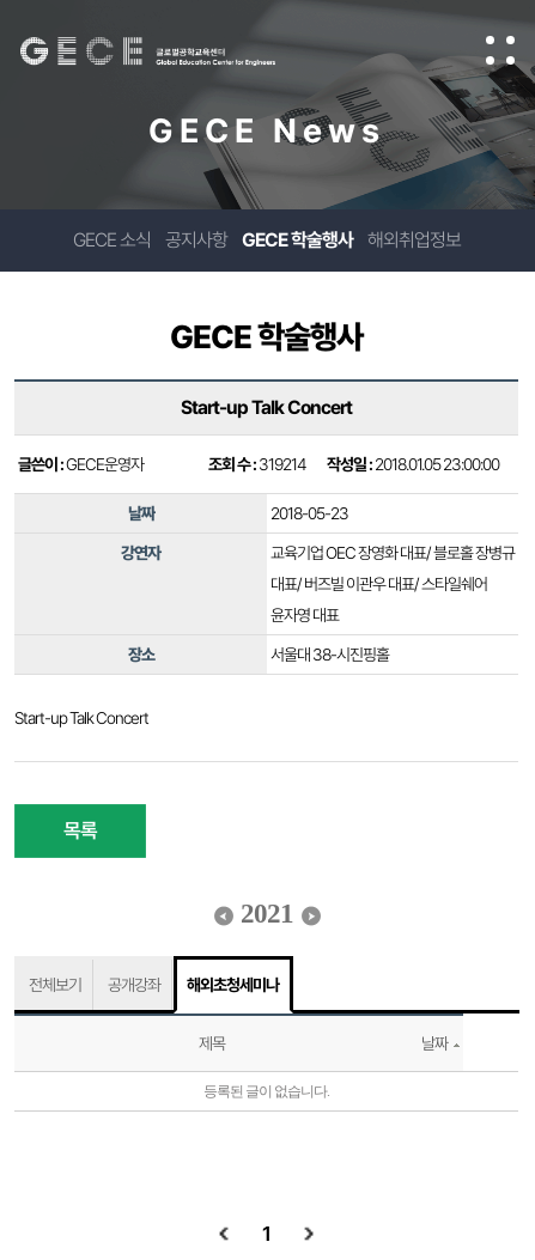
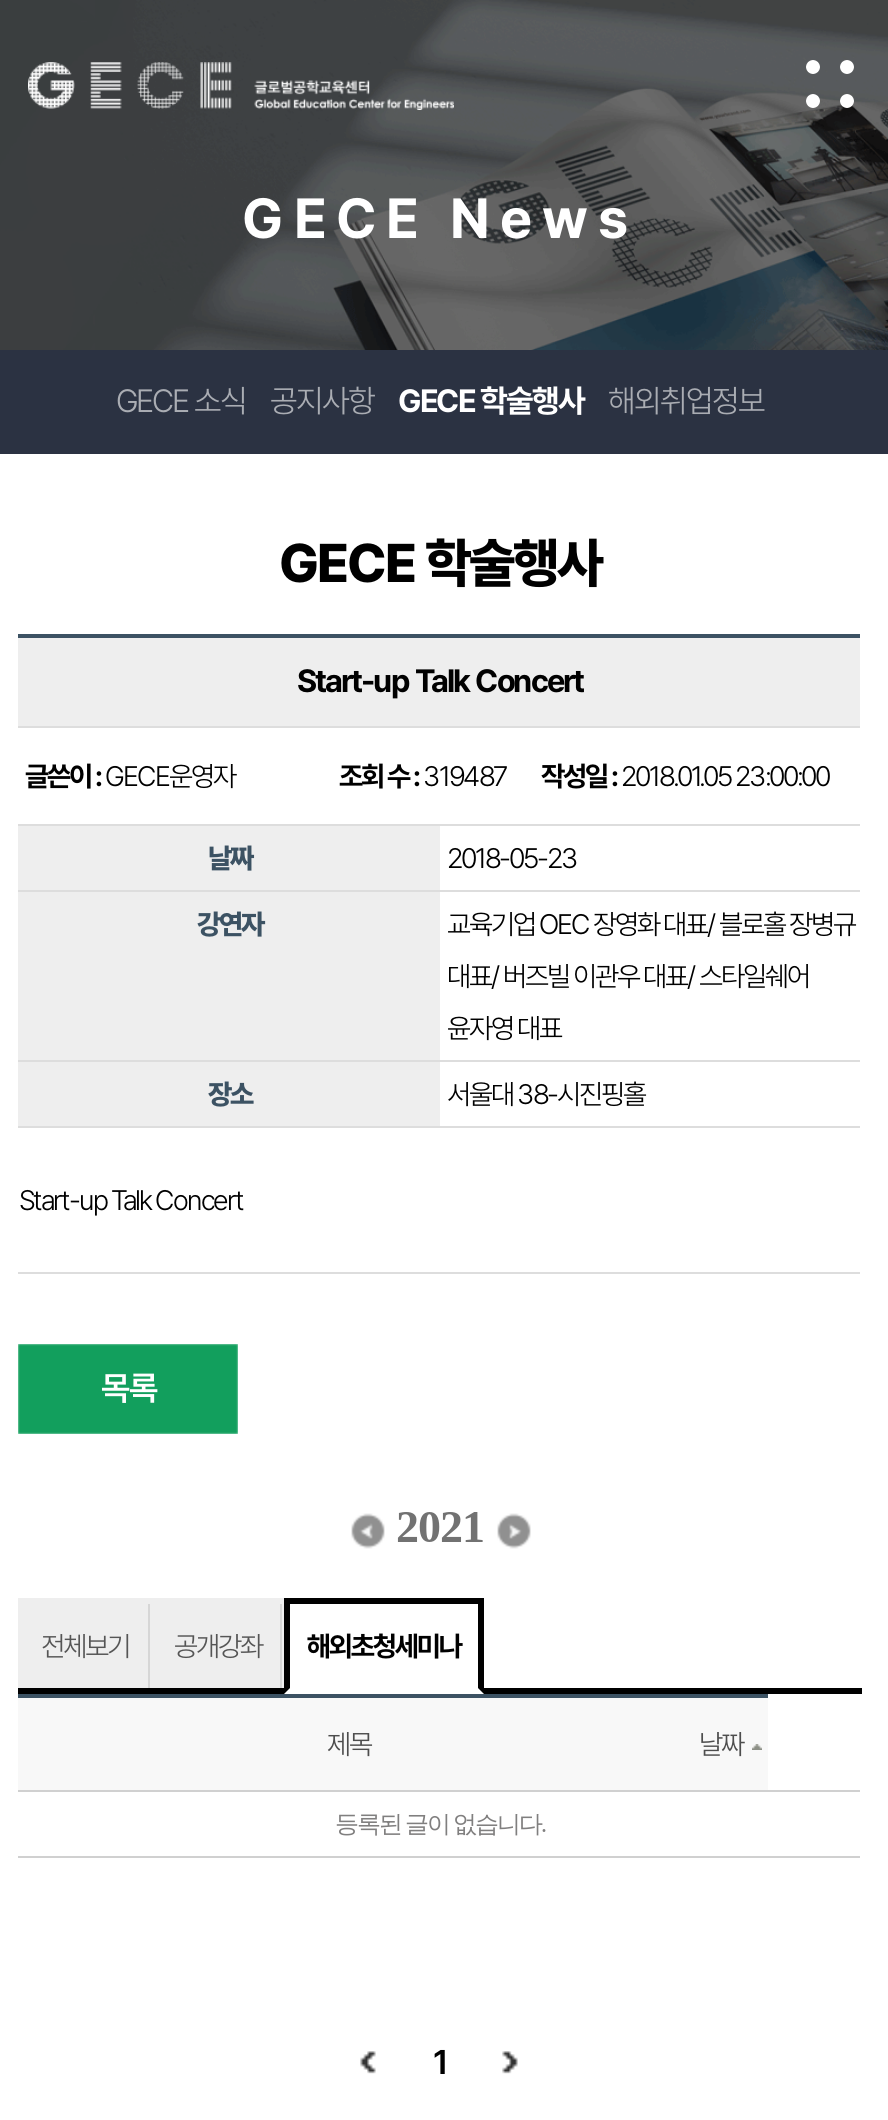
[209,455,500,474] 조회 수 : 319214 작성일 : 2018.01.05 23:00:00 -> [339,760,829,792] 조회 수 : 319487 작성일 : 2018.01.05 23:00:00

